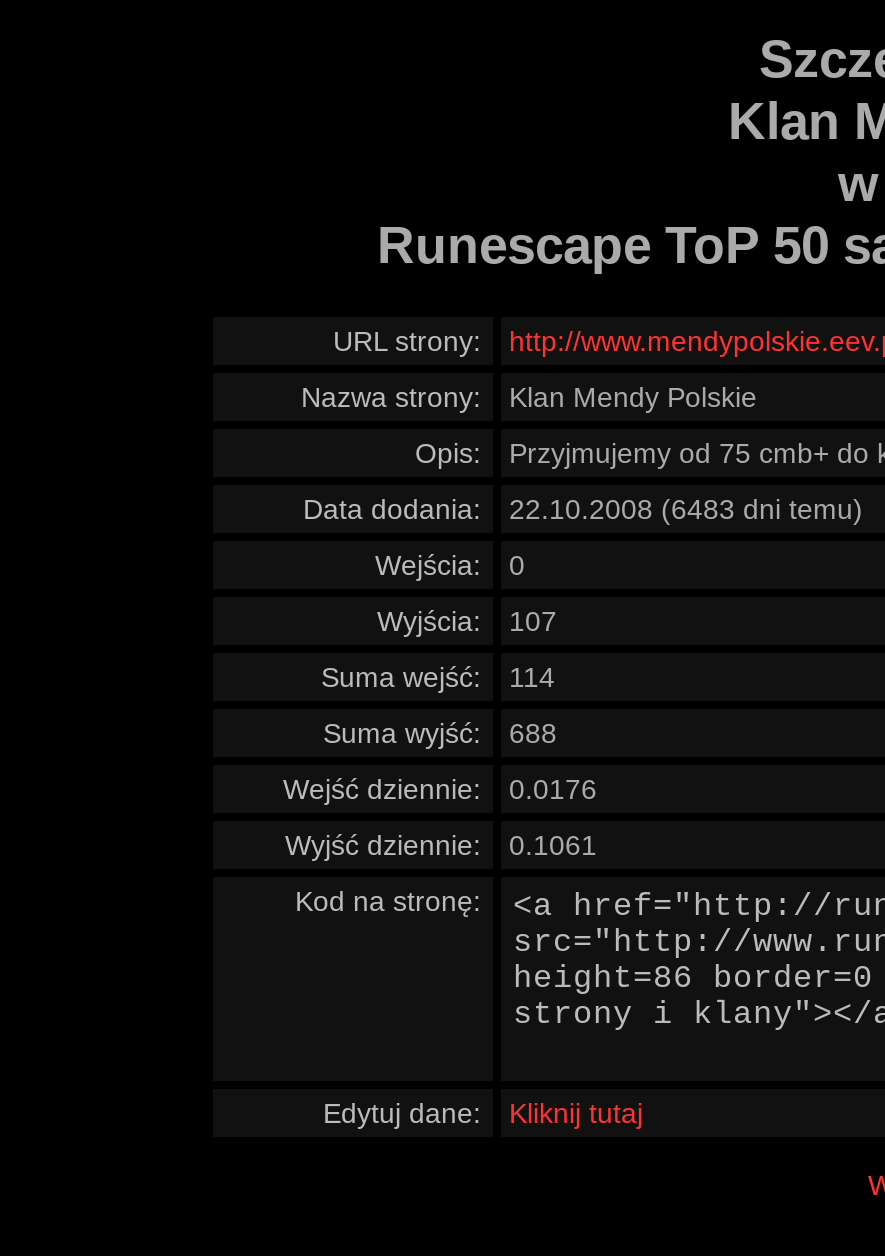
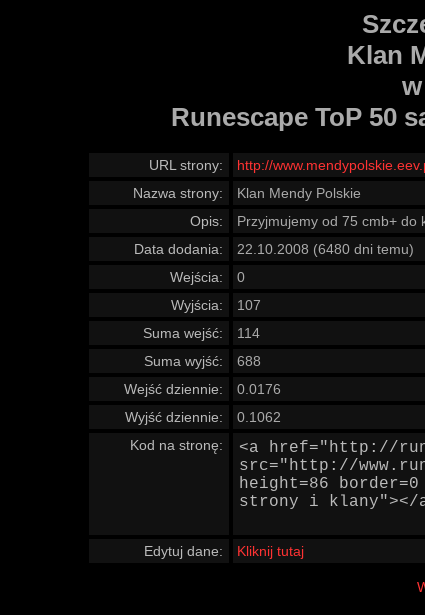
[303,493,863,525] Data dodania: 22.10.2008 (6483 dni temu) -> [134,241,414,257] Data dodania: 22.10.2008 (6480 dni temu)
[285,829,597,861] Wyjść dziennie: 0.1061 -> [125,409,281,425] Wyjść dziennie: 0.1062

